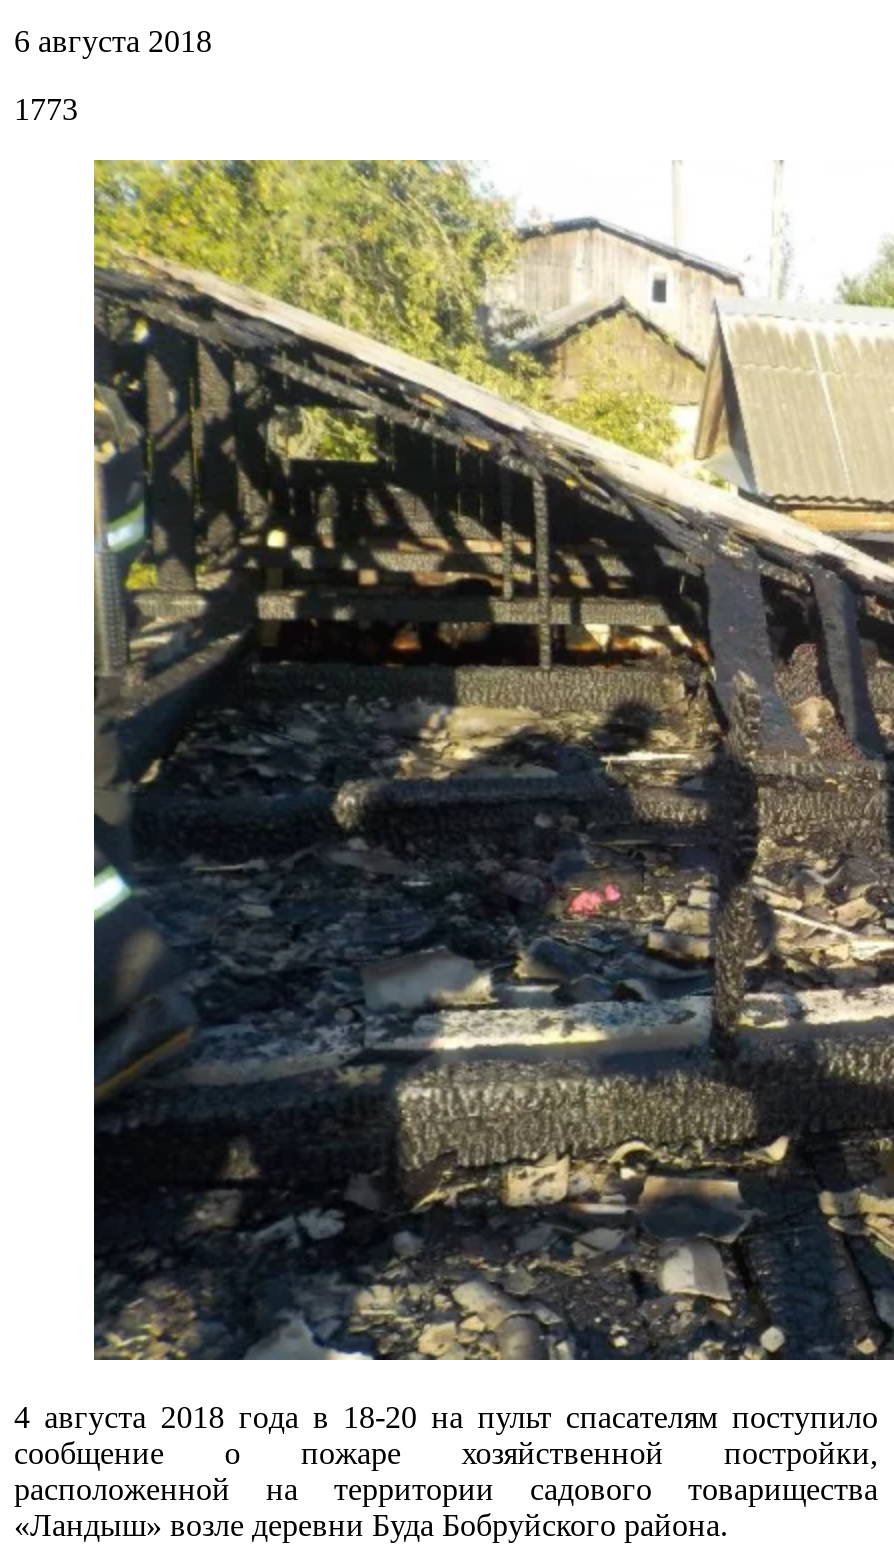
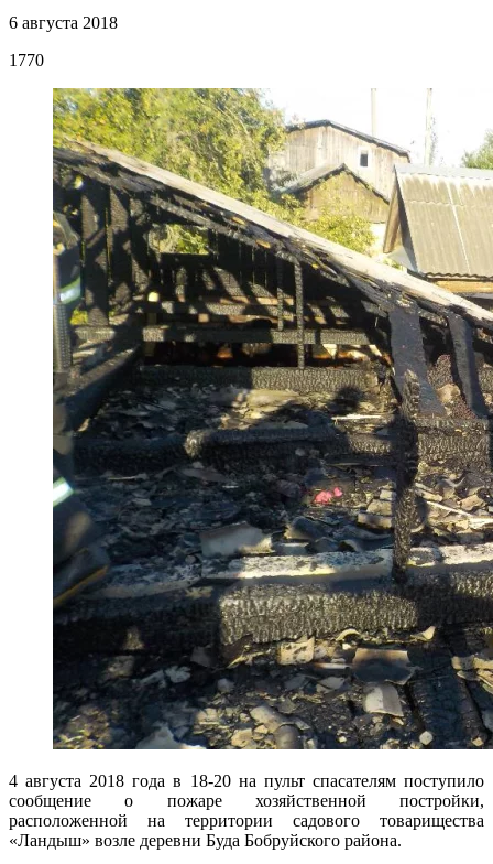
[14,92,78,126] 1773 -> [9,51,44,70] 1770

